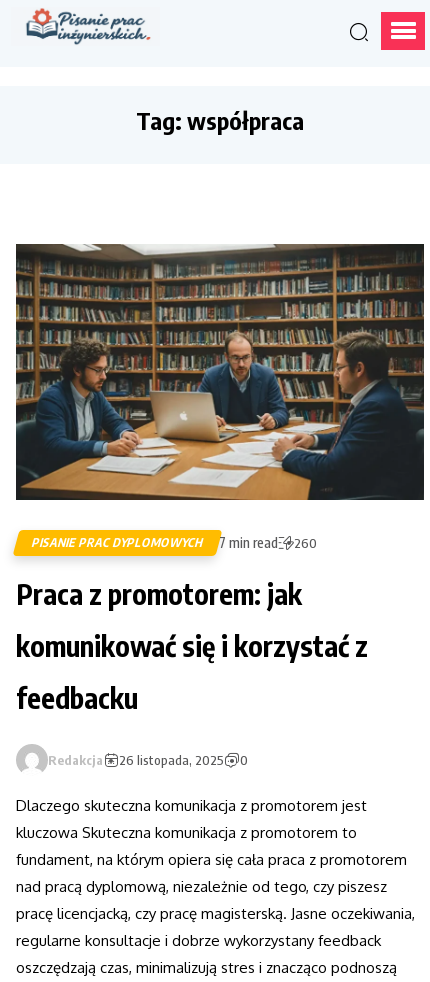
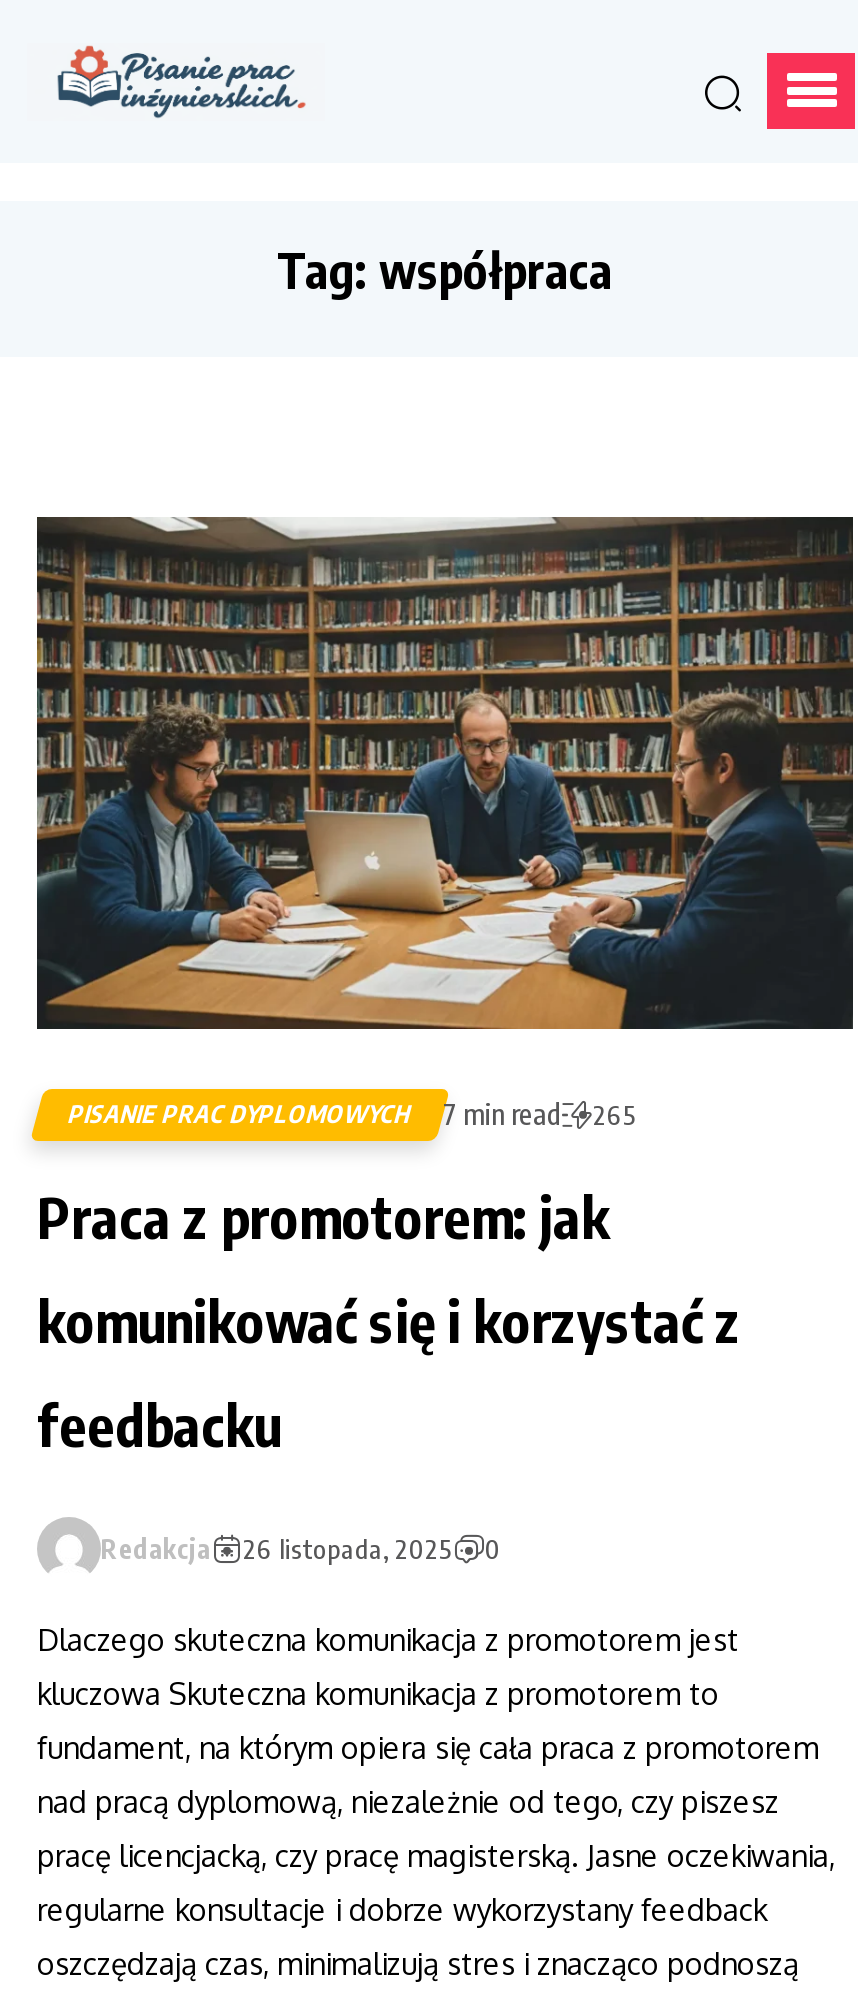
[30,534,317,551] PISANIE PRAC DYPLOMOWYCH 7 min read 260 -> [65,1097,637,1131] PISANIE PRAC DYPLOMOWYCH 7 min read 265

